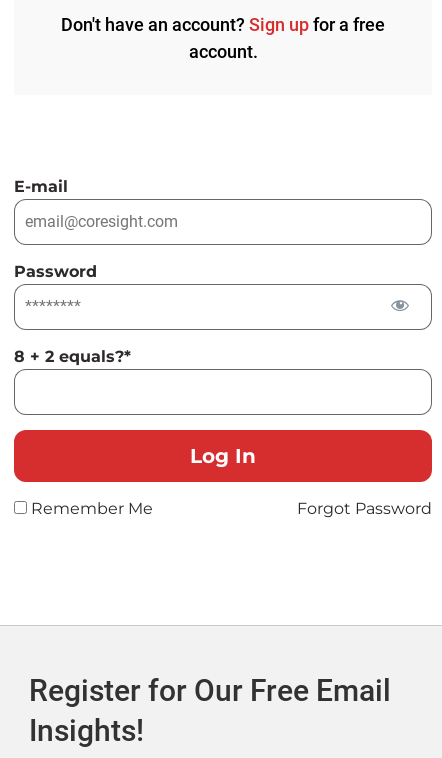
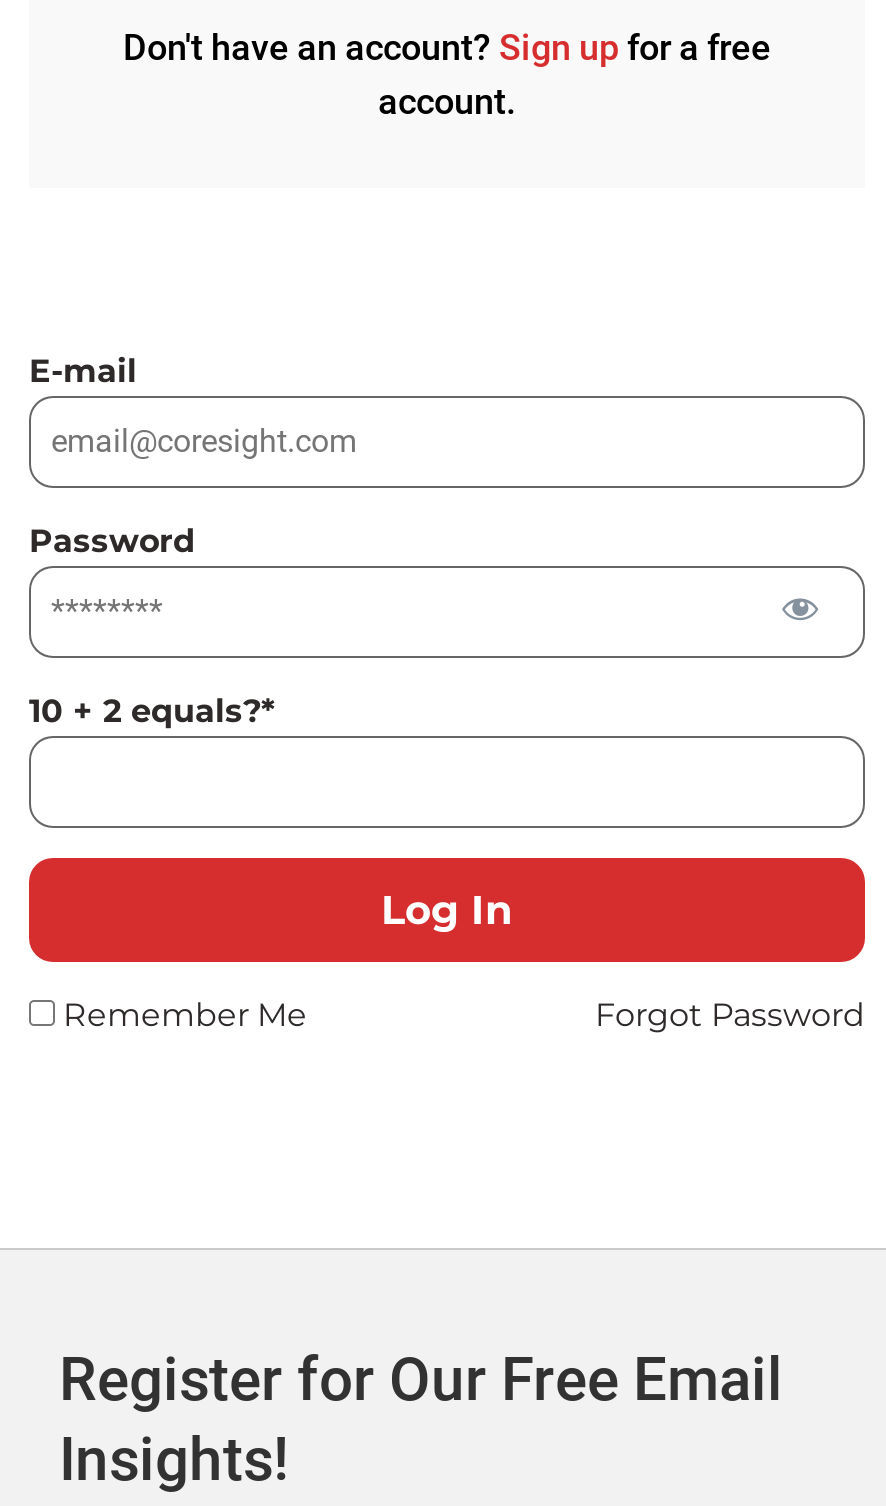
[14,347,131,366] 8 + 2 equals?* -> [29,691,275,729] 10 + 2 equals?*

